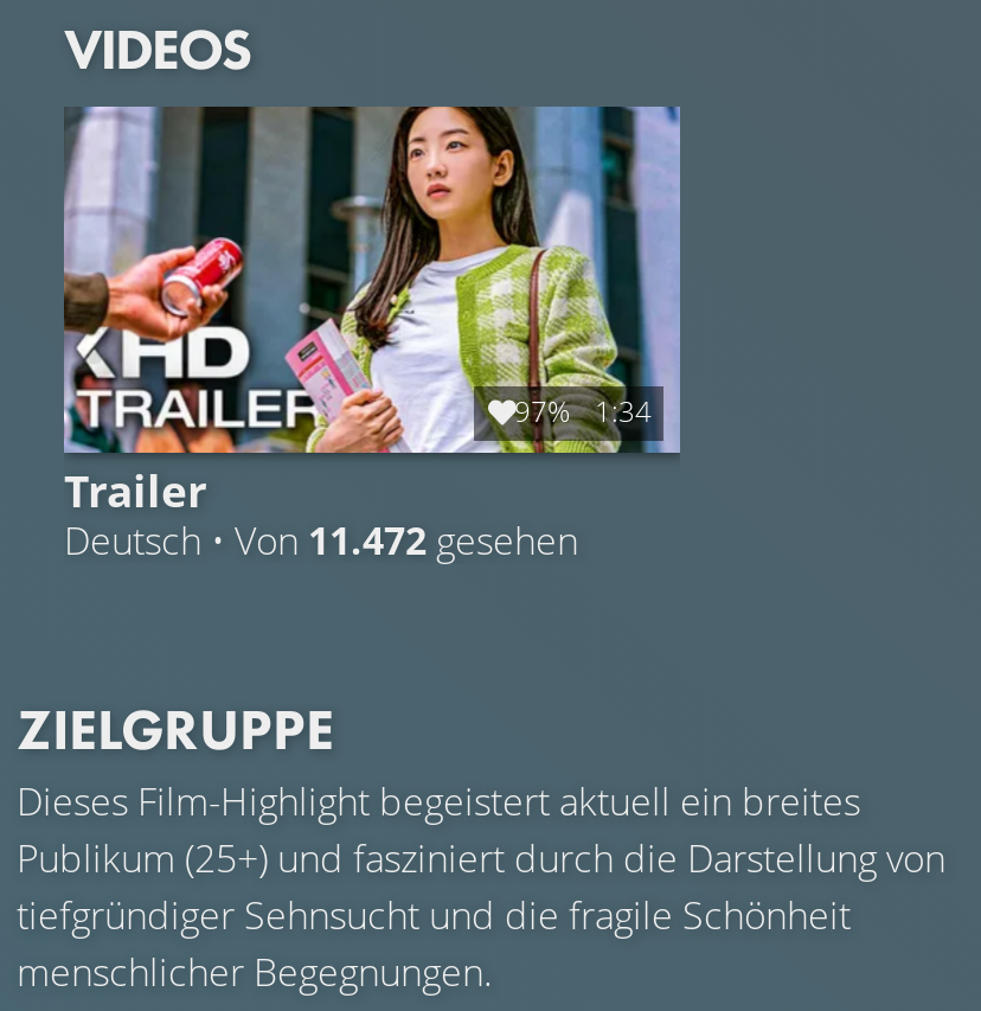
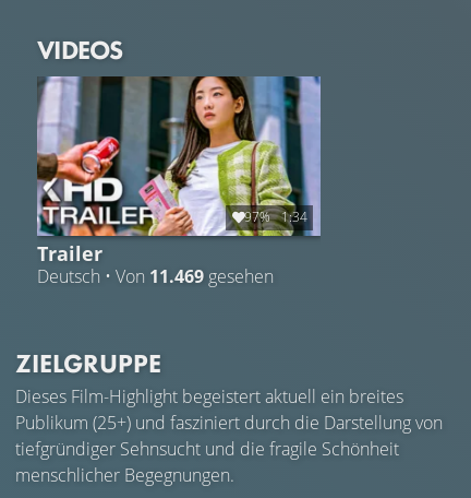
[64,515,578,567] Deutsch • Von 11.472 gesehen -> [37,265,274,289] Deutsch • Von 11.469 gesehen

